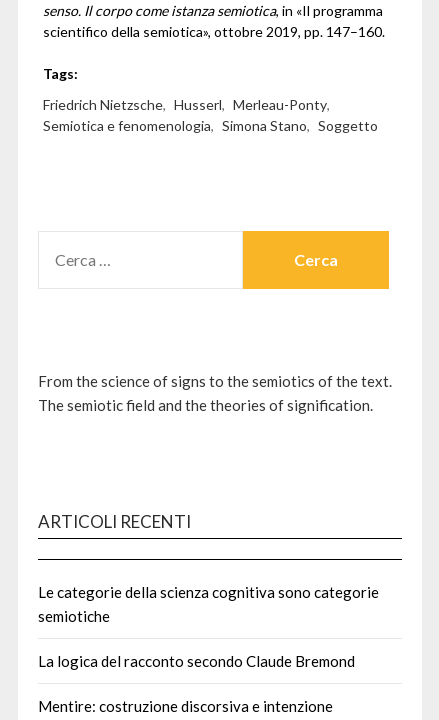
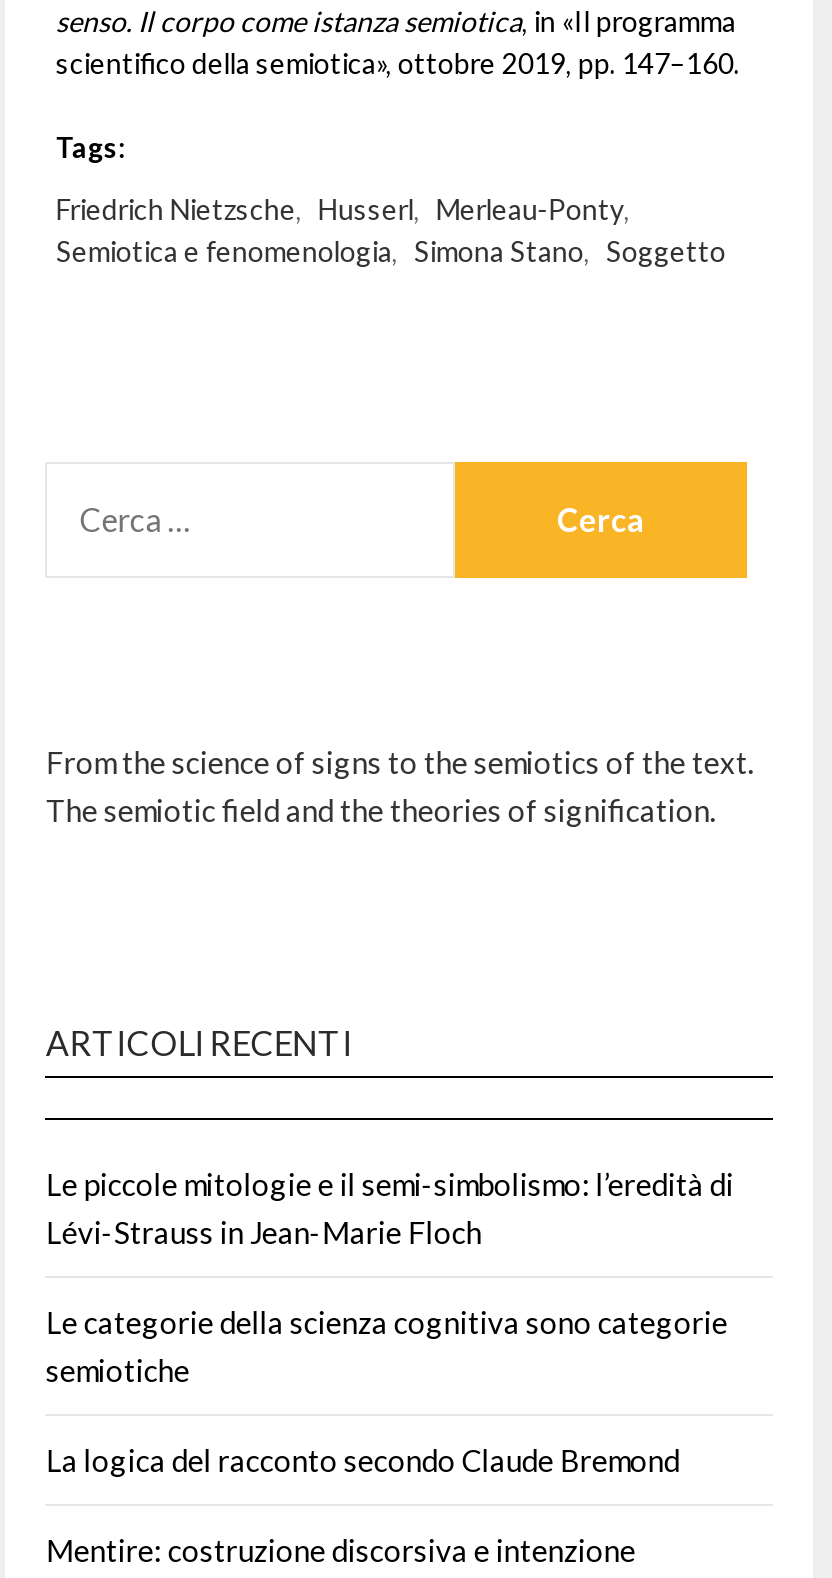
none -> [46,1166,734,1250] Le piccole mitologie e il semi-simbolismo: l’eredità di | Lévi-Strauss in Jean-Marie Floch

